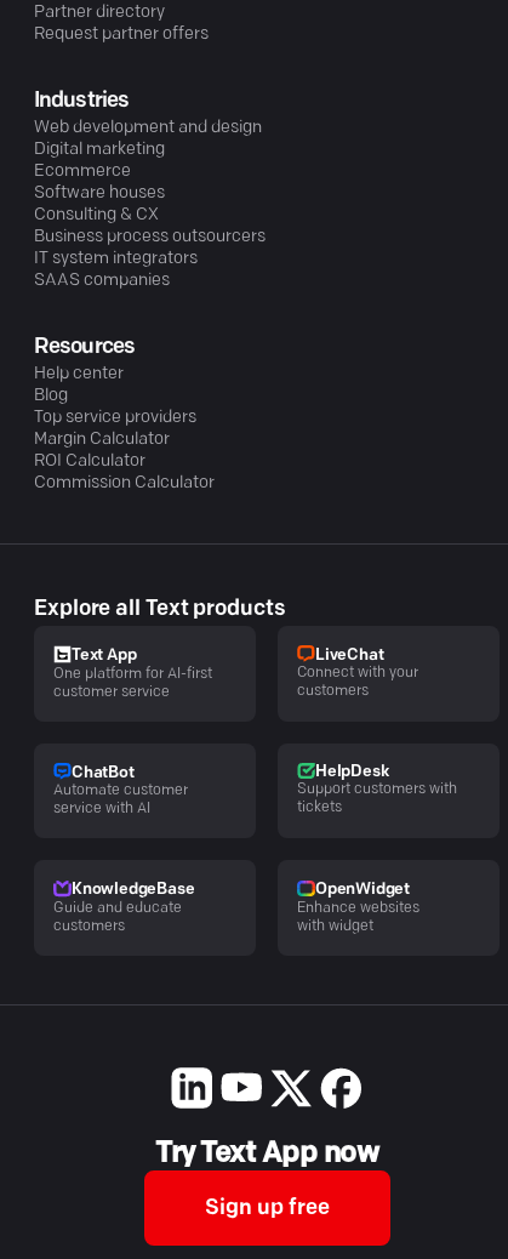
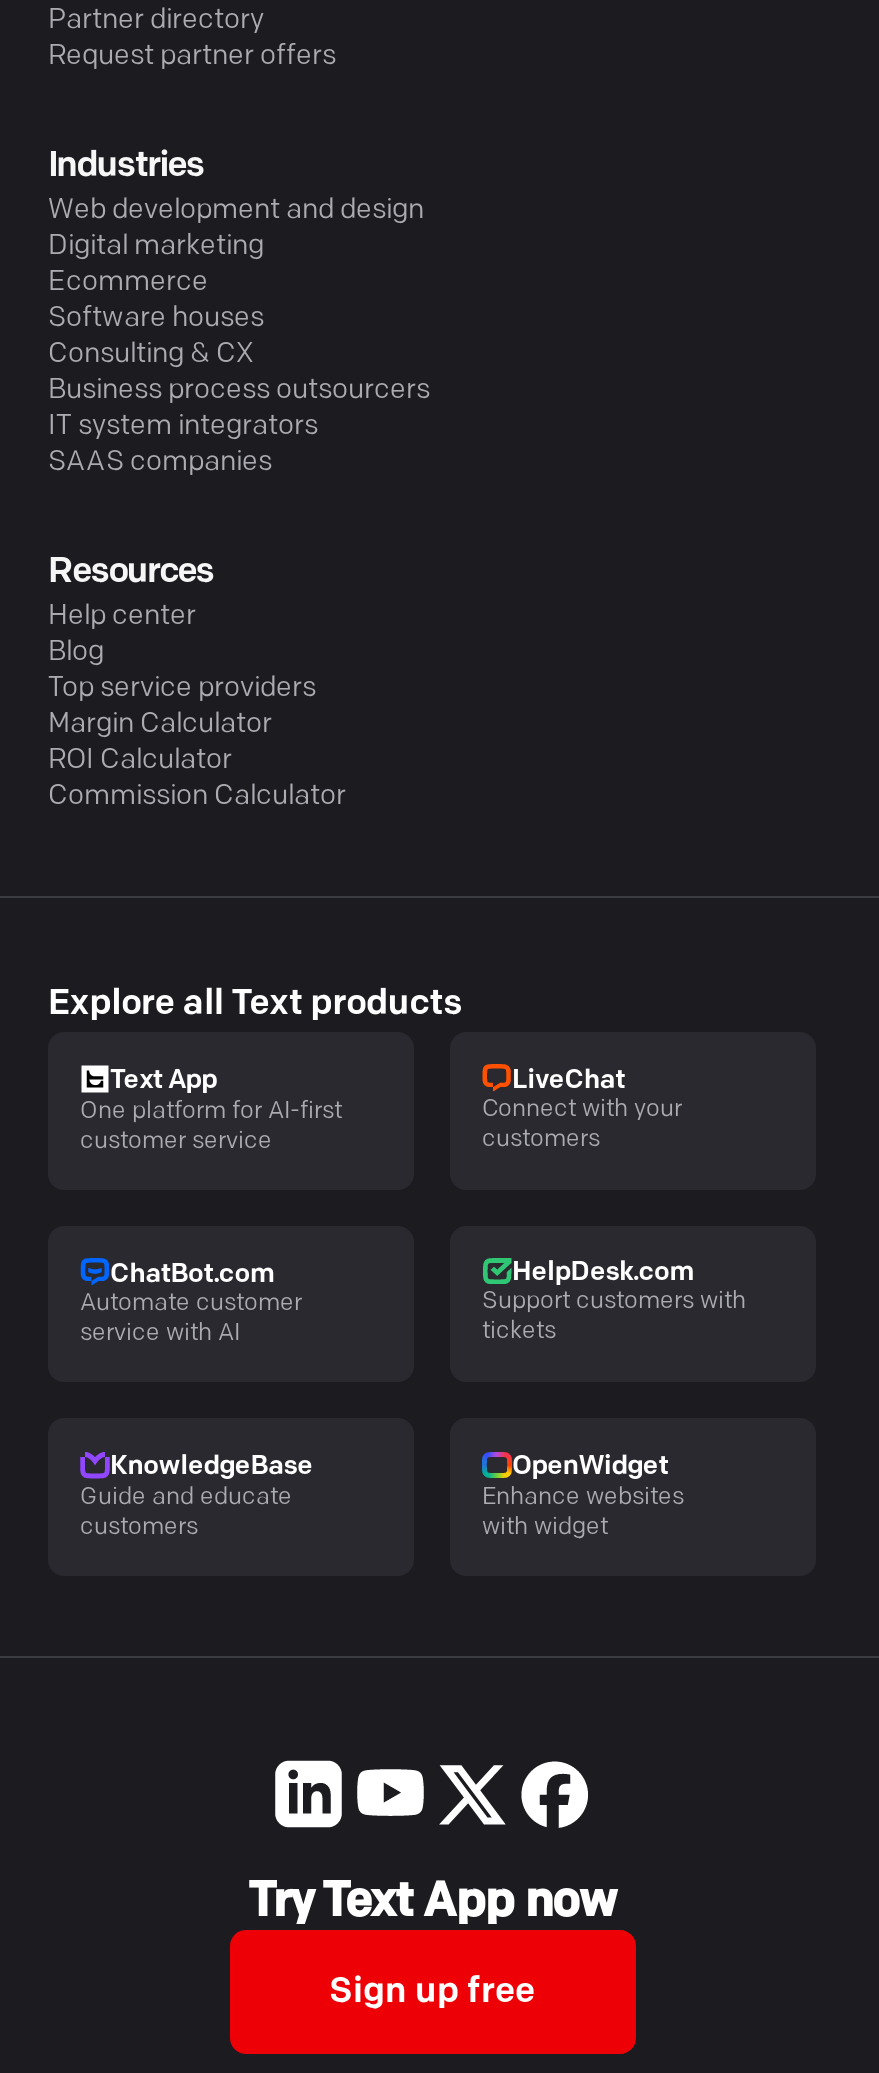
[72,765,134,781] ChatBot -> [110,1261,274,1287] ChatBot.com
[315,764,388,780] HelpDesk -> [512,1260,693,1286] HelpDesk.com

